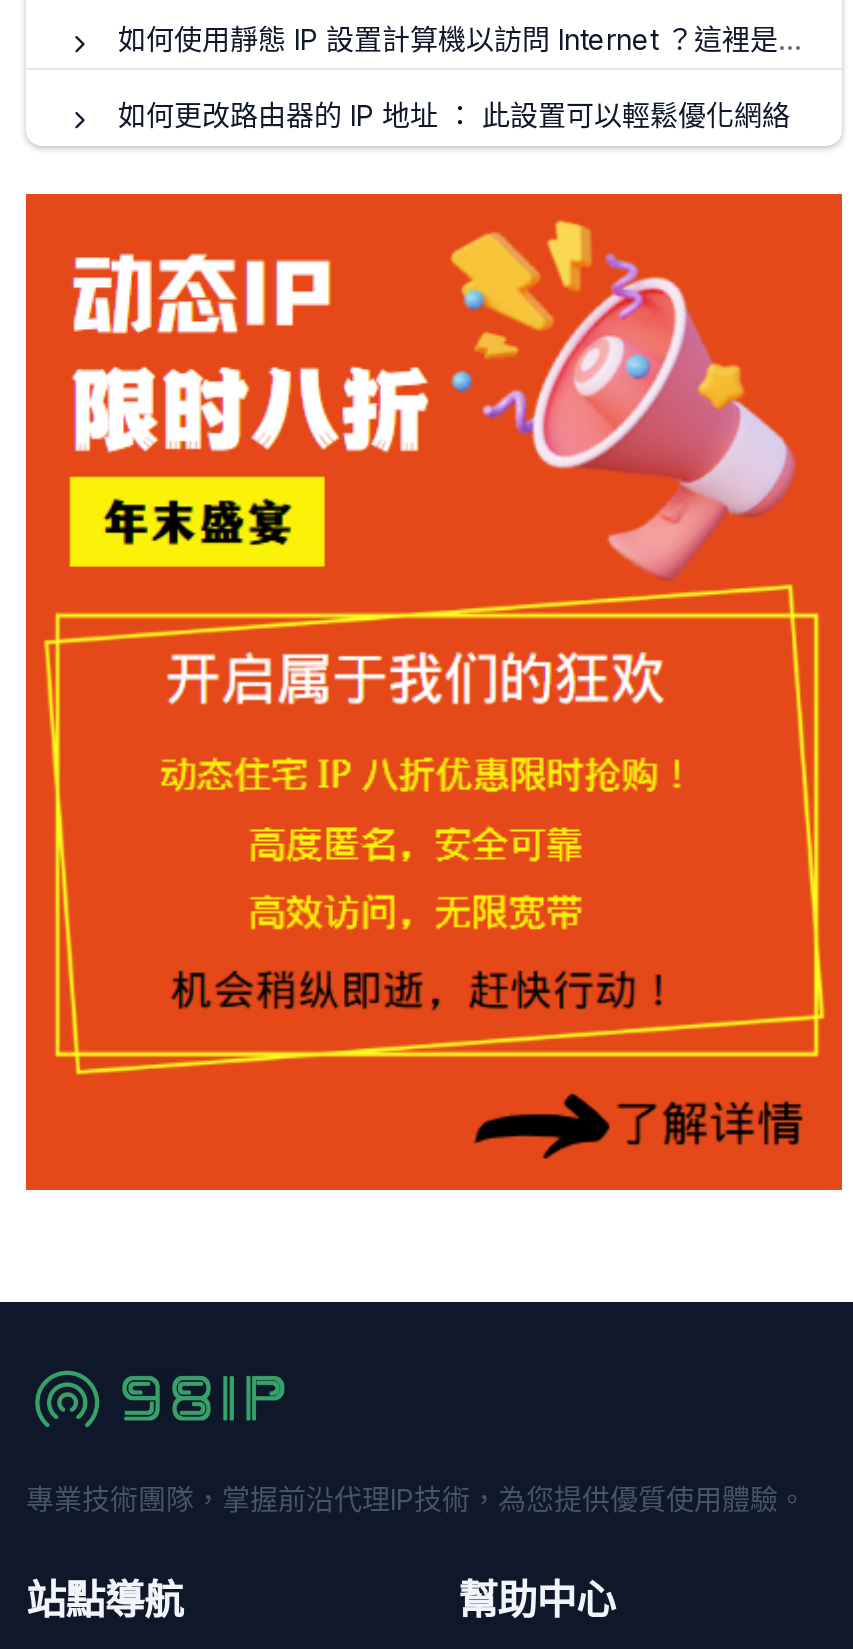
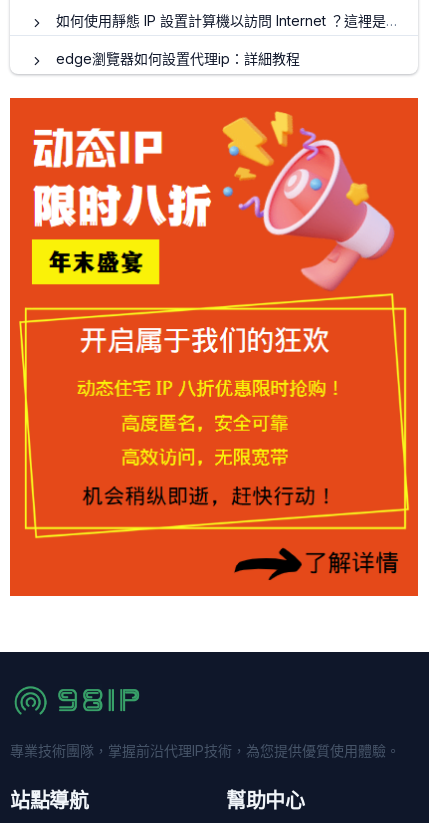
[118,99,790,133] 如何更改路由器的 IP 地址 ： 此設置可以輕鬆優化網絡 -> [56,50,300,67] edge瀏覽器如何設置代理ip：詳細教程

